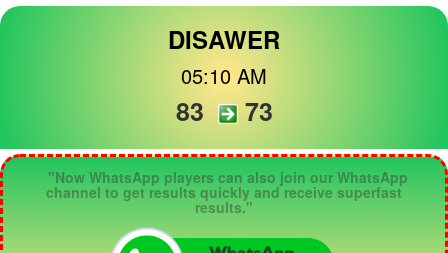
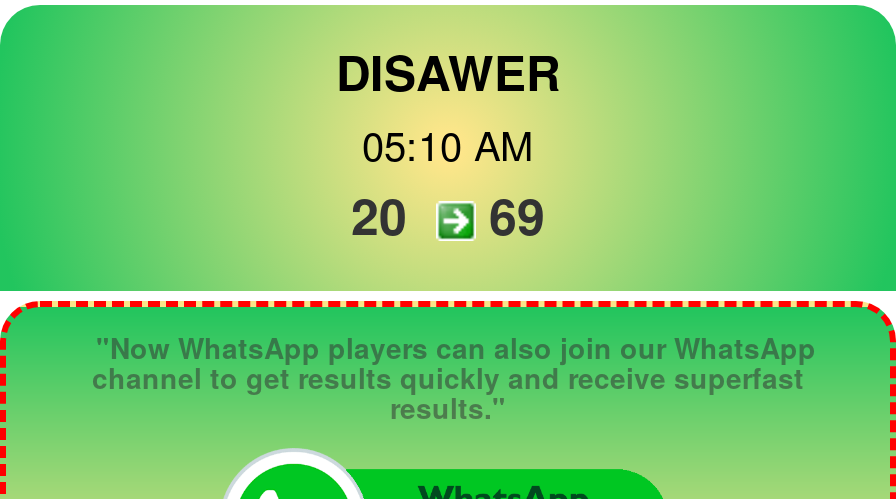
[175,93,272,129] 83 73 -> [351,179,545,251] 20 69

